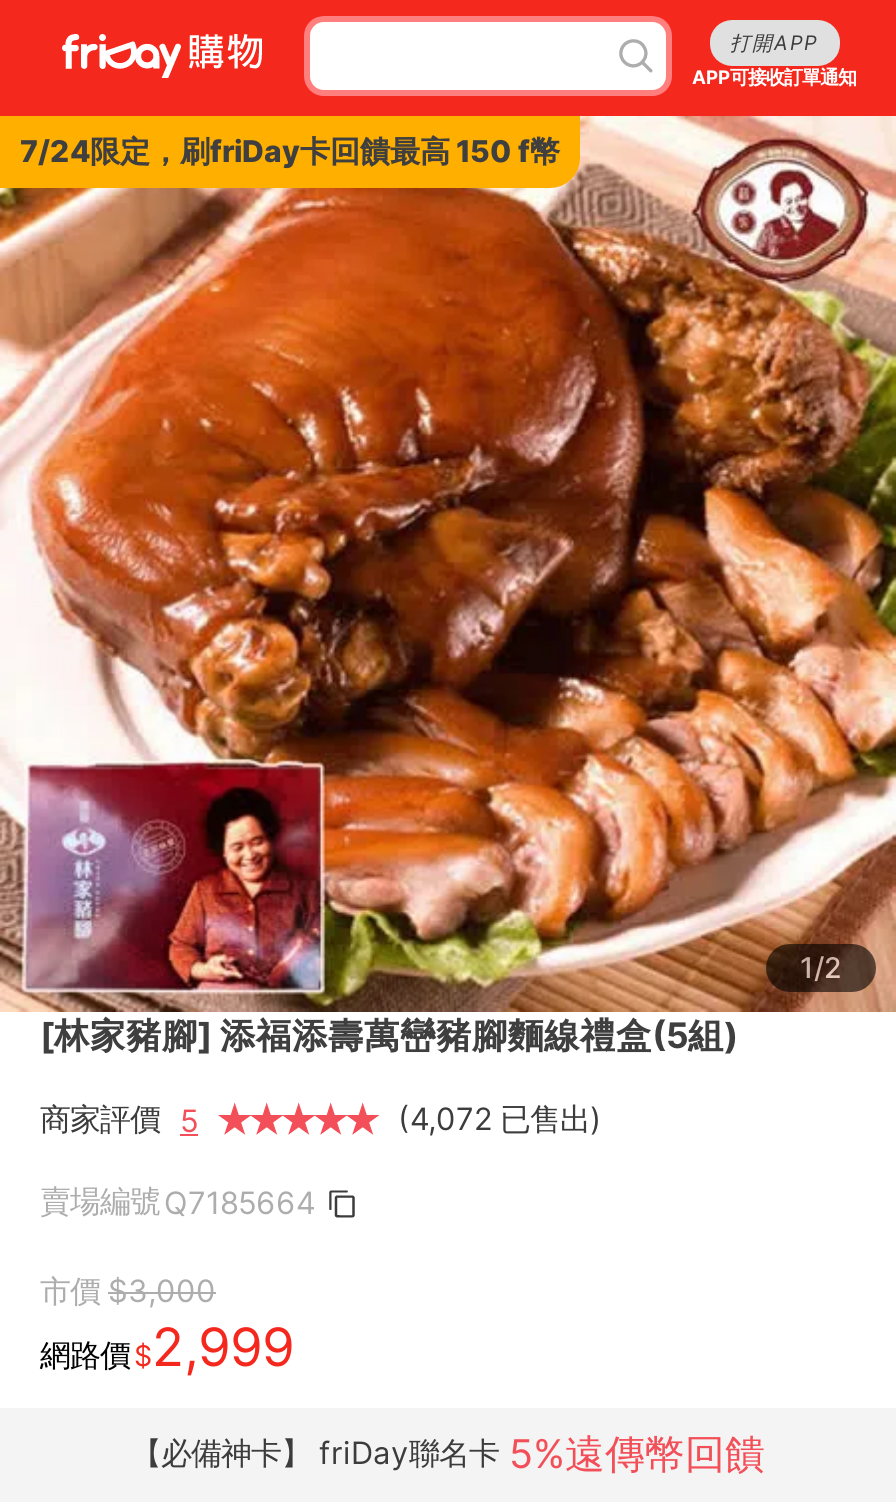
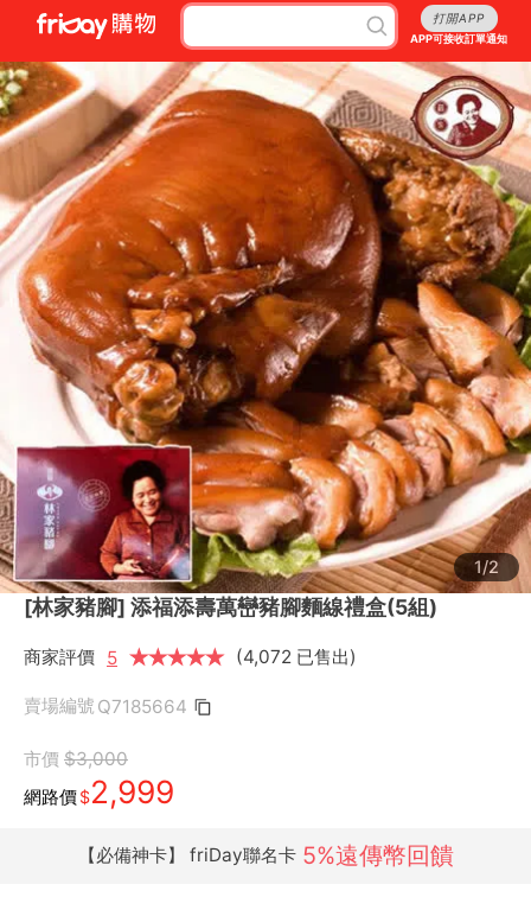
[20,132,560,170] 7/24限定，刷friDay卡回饋最高 150 f幣 -> none

